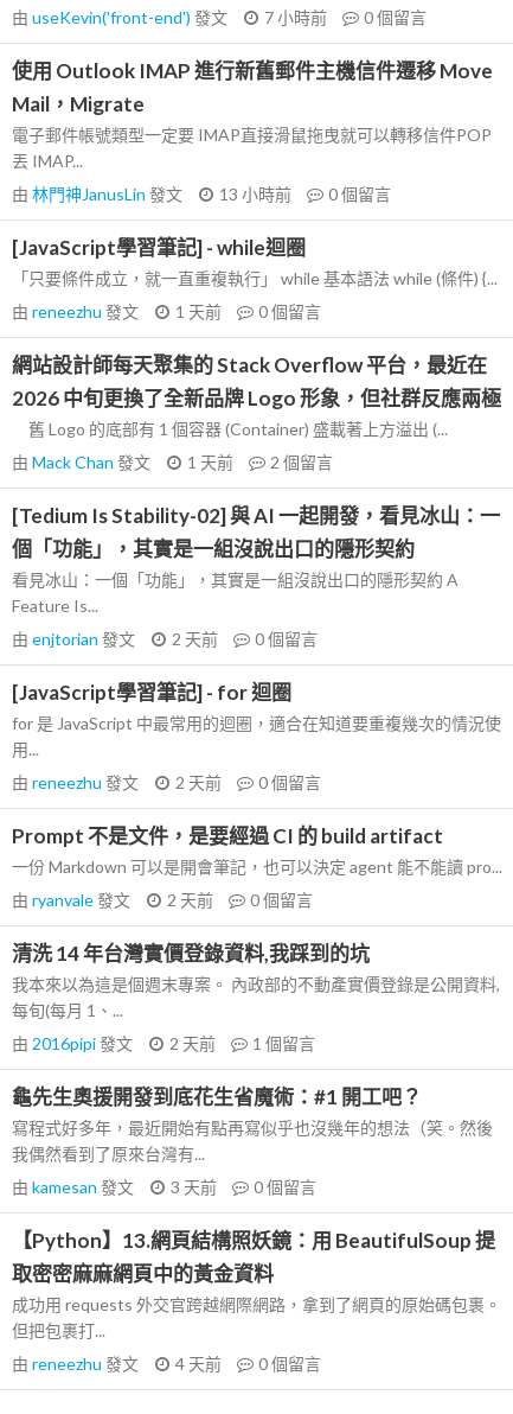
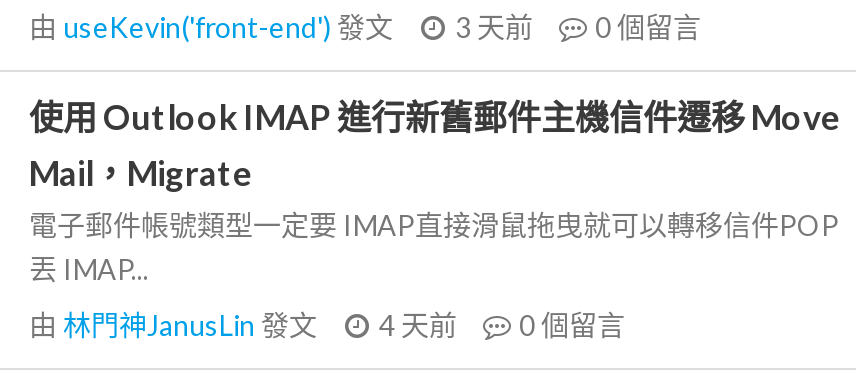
[12,7,427,27] 由useKevin('front-end')發文 7 小時前 0個留言 -> [29,10,701,44] 由useKevin('front-end')發文 3 天前 0個留言
[12,184,502,1374] 13 小時前 | 0個留言 | [JavaScript學習筆記] - while迴圈 | 「只要條件成立，就一直重複執行」 while 基本語法 while (條件) {... | 由reneezhu發文 | 1 天前 | 0個留言 | 網站設計師每天聚集的 Stack Overflow 平台，最近在 | 2026 中旬更換了全新品牌 Logo 形象，但社群反應兩極 | 舊 Logo 的底部有 1 個容器 (Container) 盛載著上方溢出 (... | 由Mack Chan發文 | 1 天前 | 2個留言 | [Tedium Is Stability-02] 與 AI 一起開發，看見冰山：一 | 個「功能」，其實是一組沒說出口的隱形契約 | 看見冰山：一個「功能」，其實是一組沒說出口的隱形契約 A | Feature Is... | 由enjtorian發文 | 2 天前 | 0個留言 | [JavaScript學習筆記] - for 迴圈 | for 是 JavaScript 中最常用的迴圈，適合在知道要重複幾次的情況使 | 用... | 由reneezhu發文 | 2 天前 | 0個留言 | Prompt 不是文件，是要經過 CI 的 build artifact | 一份 Markdown 可以是開會筆記，也可以決定 agent 能不能讀 pro... | 由ryanvale發文 | 2 天前 | 0個留言 | 清洗 14 年台灣實價登錄資料,我踩到的坑 | 我本來以為這是個週末專案。 內政部的不動產實價登錄是公開資料, | 每旬(每月 1、... | 由2016pipi發文 | 2 天前 | 1個留言 | 龜先生奧援開發到底花生省魔術：#1 開工吧？ | 寫程式好多年，最近開始有點再寫似乎也沒幾年的想法（笑。然後 | 我偶然看到了原來台灣有... | 由kamesan發文 | 3 天前 | 0個留言 | 【Python】13.網頁結構照妖鏡：用 BeautifulSoup 提 | 取密密麻麻網頁中的黃金資料 | 成功用 requests 外交官跨越網際網路，拿到了網頁的原始碼包裹。 | 但把包裹打... | 由reneezhu發文 -> none

